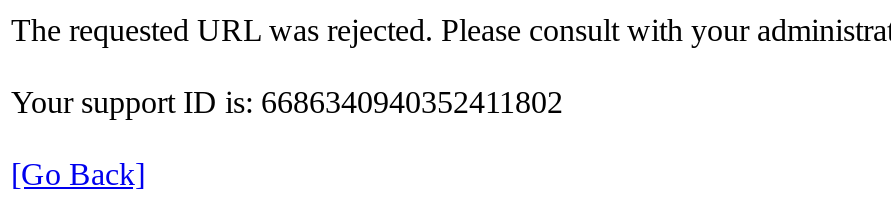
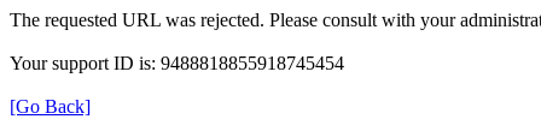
[11,85,563,119] Your support ID is: 6686340940352411802 -> [10,53,344,73] Your support ID is: 9488818855918745454

